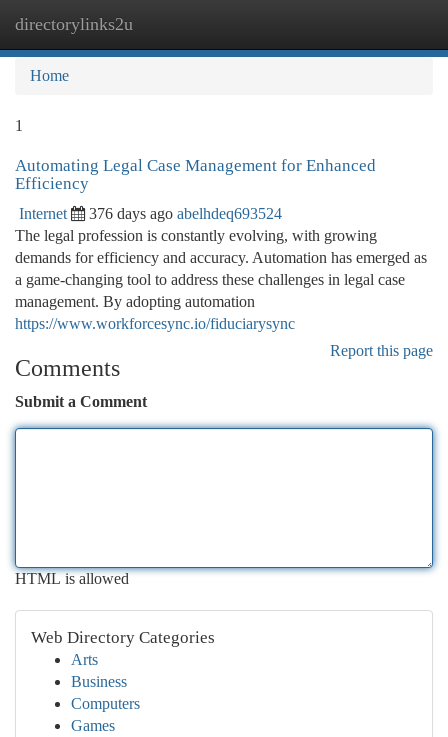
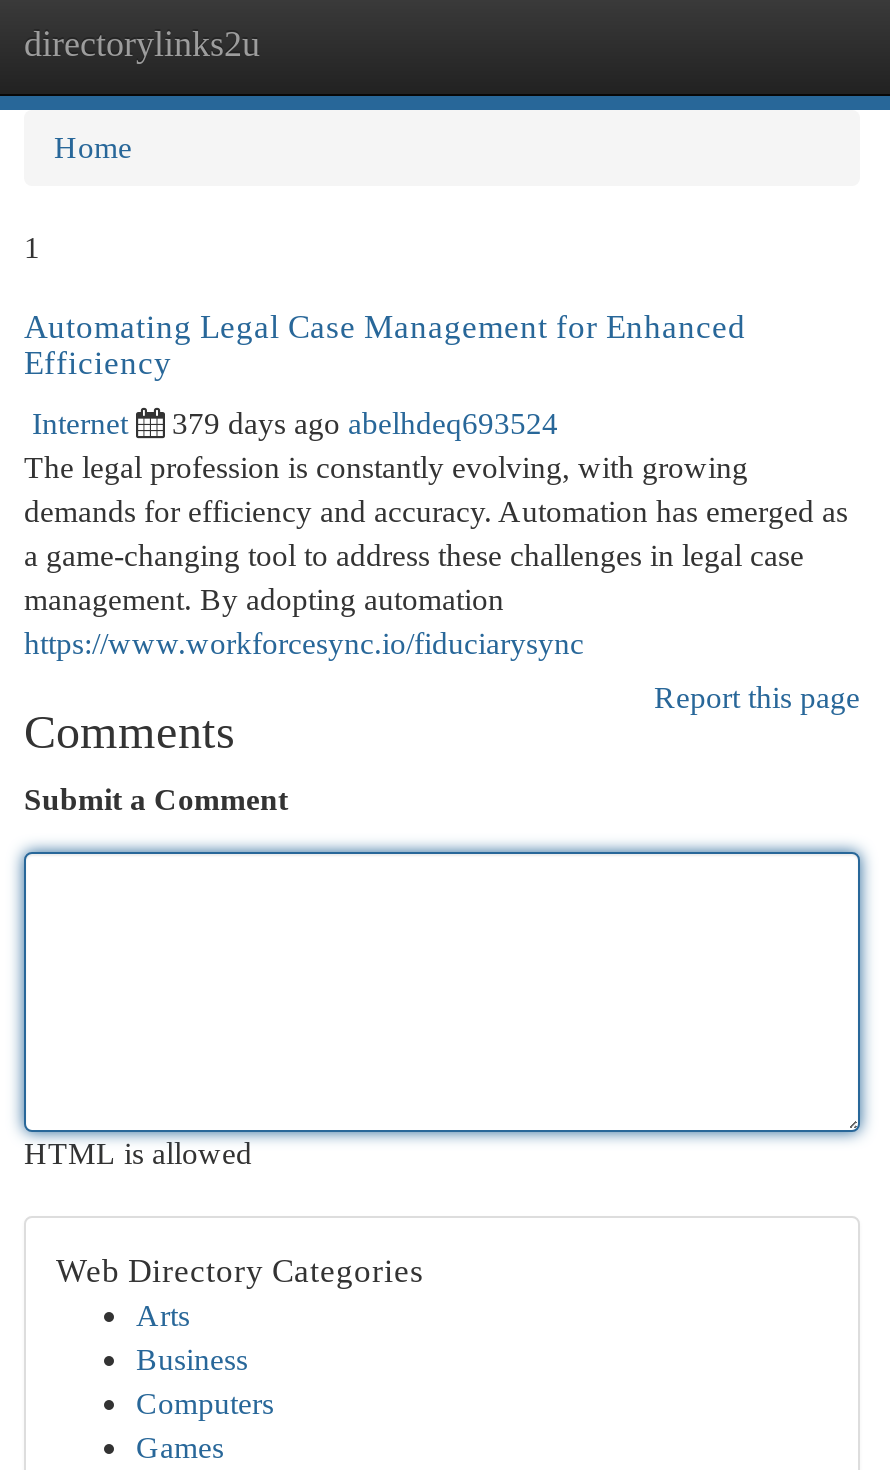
[89,205,282,222] 376 days ago abelhdeq693524 -> [172,406,558,440] 379 days ago abelhdeq693524

